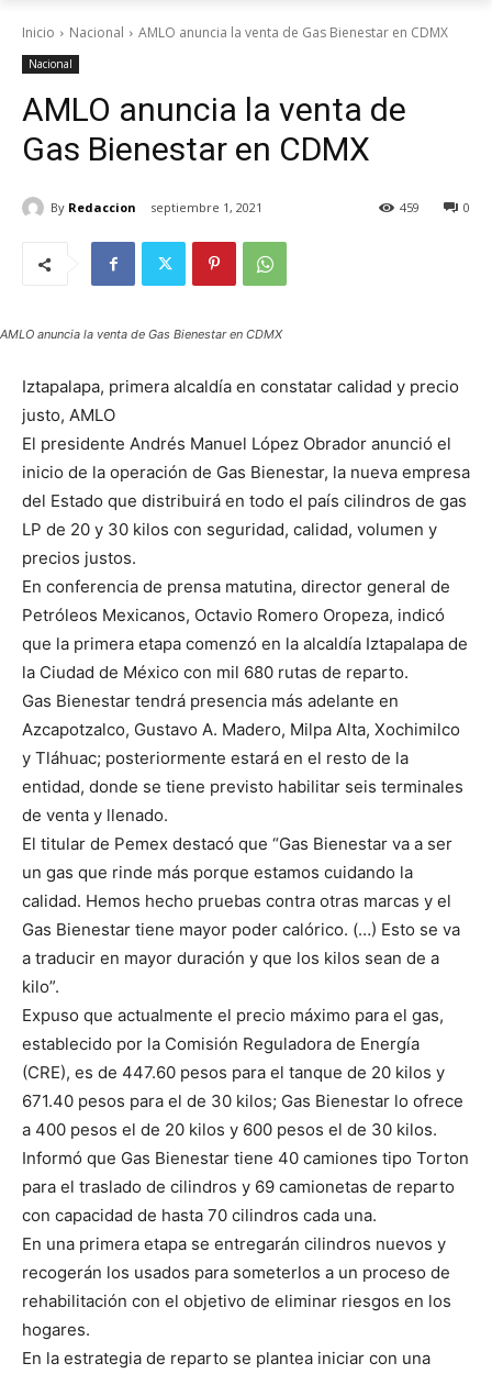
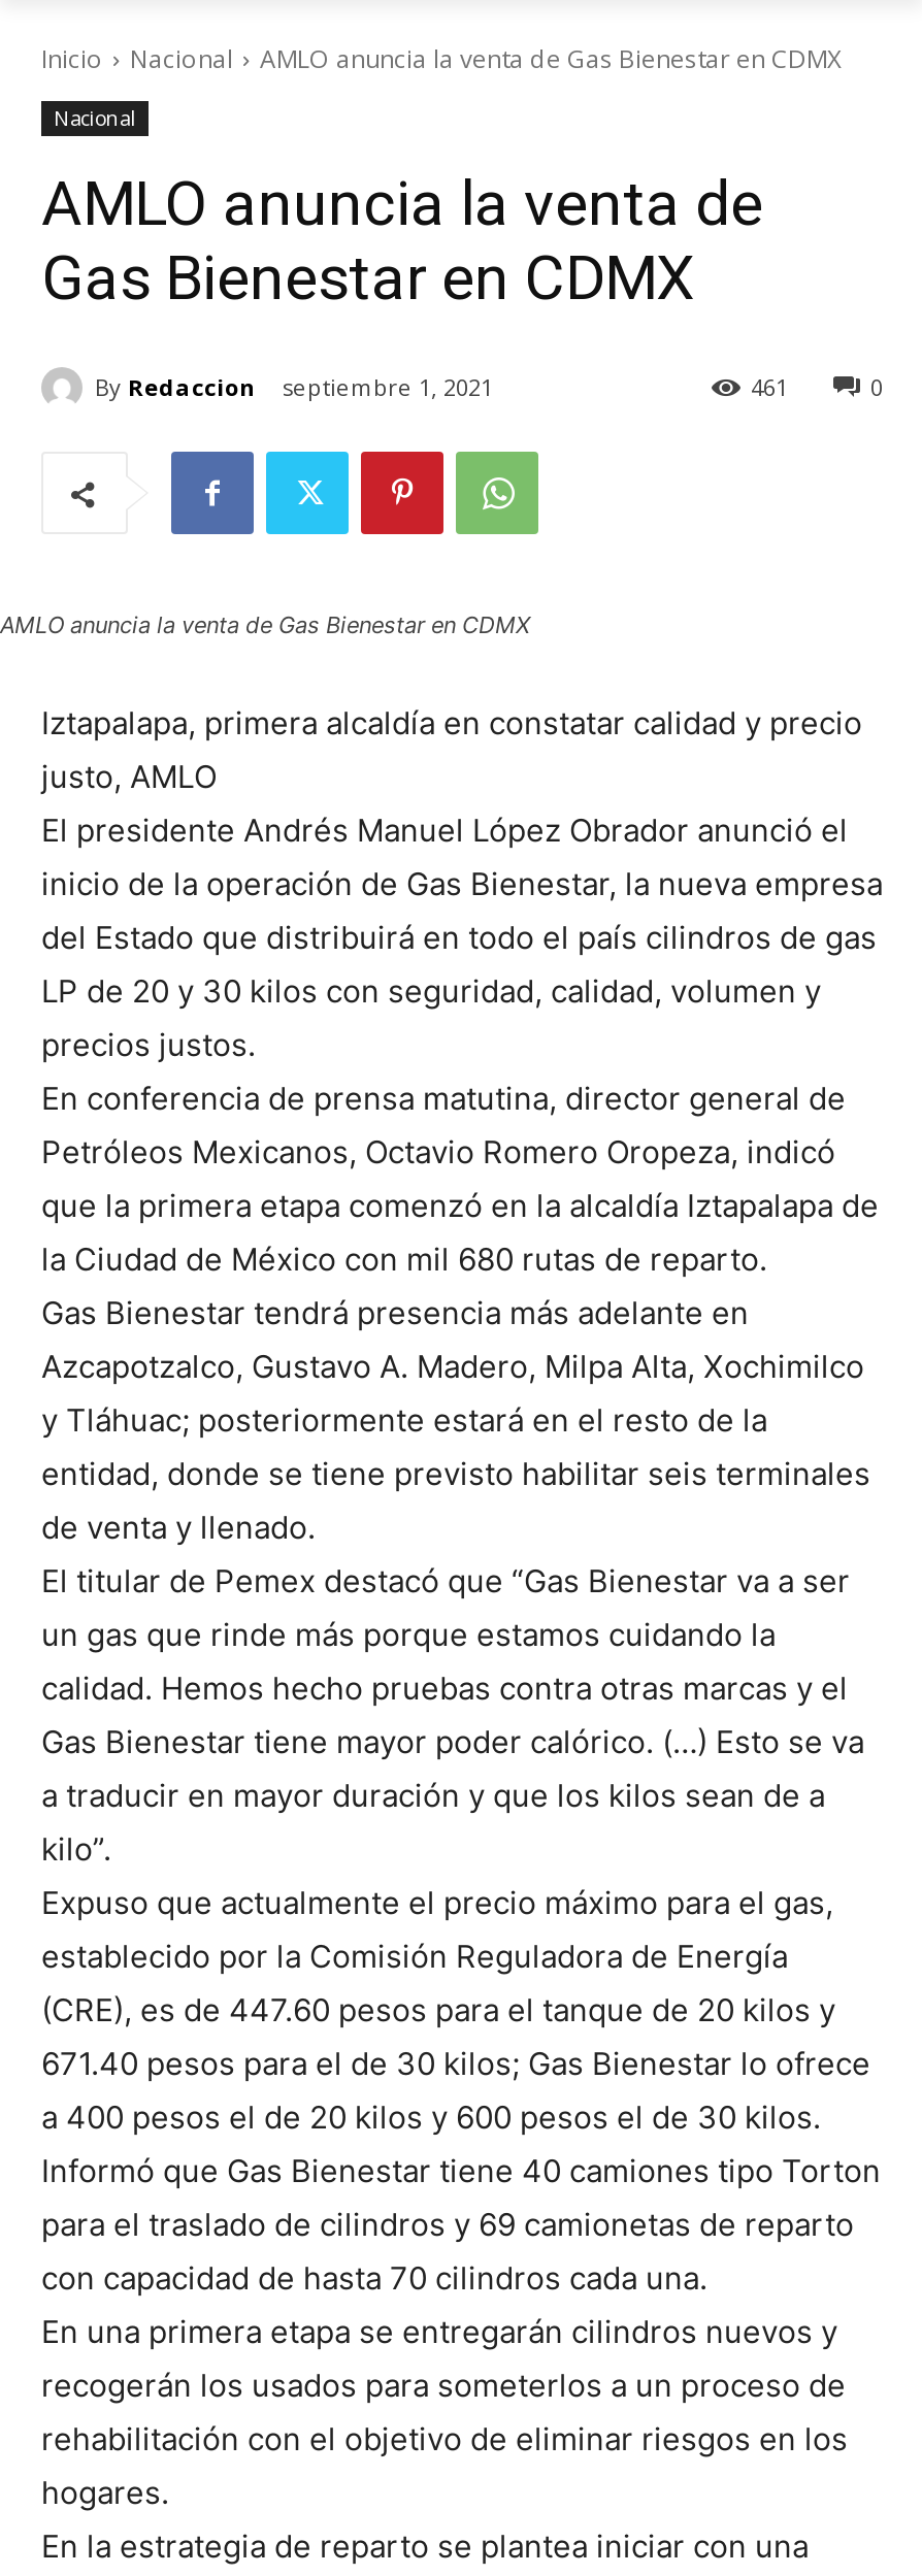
[400,199,420,216] 459 -> [751,371,788,402] 461

